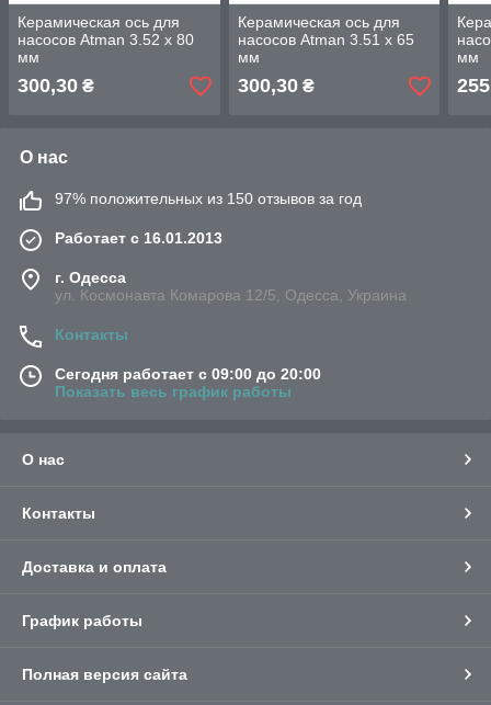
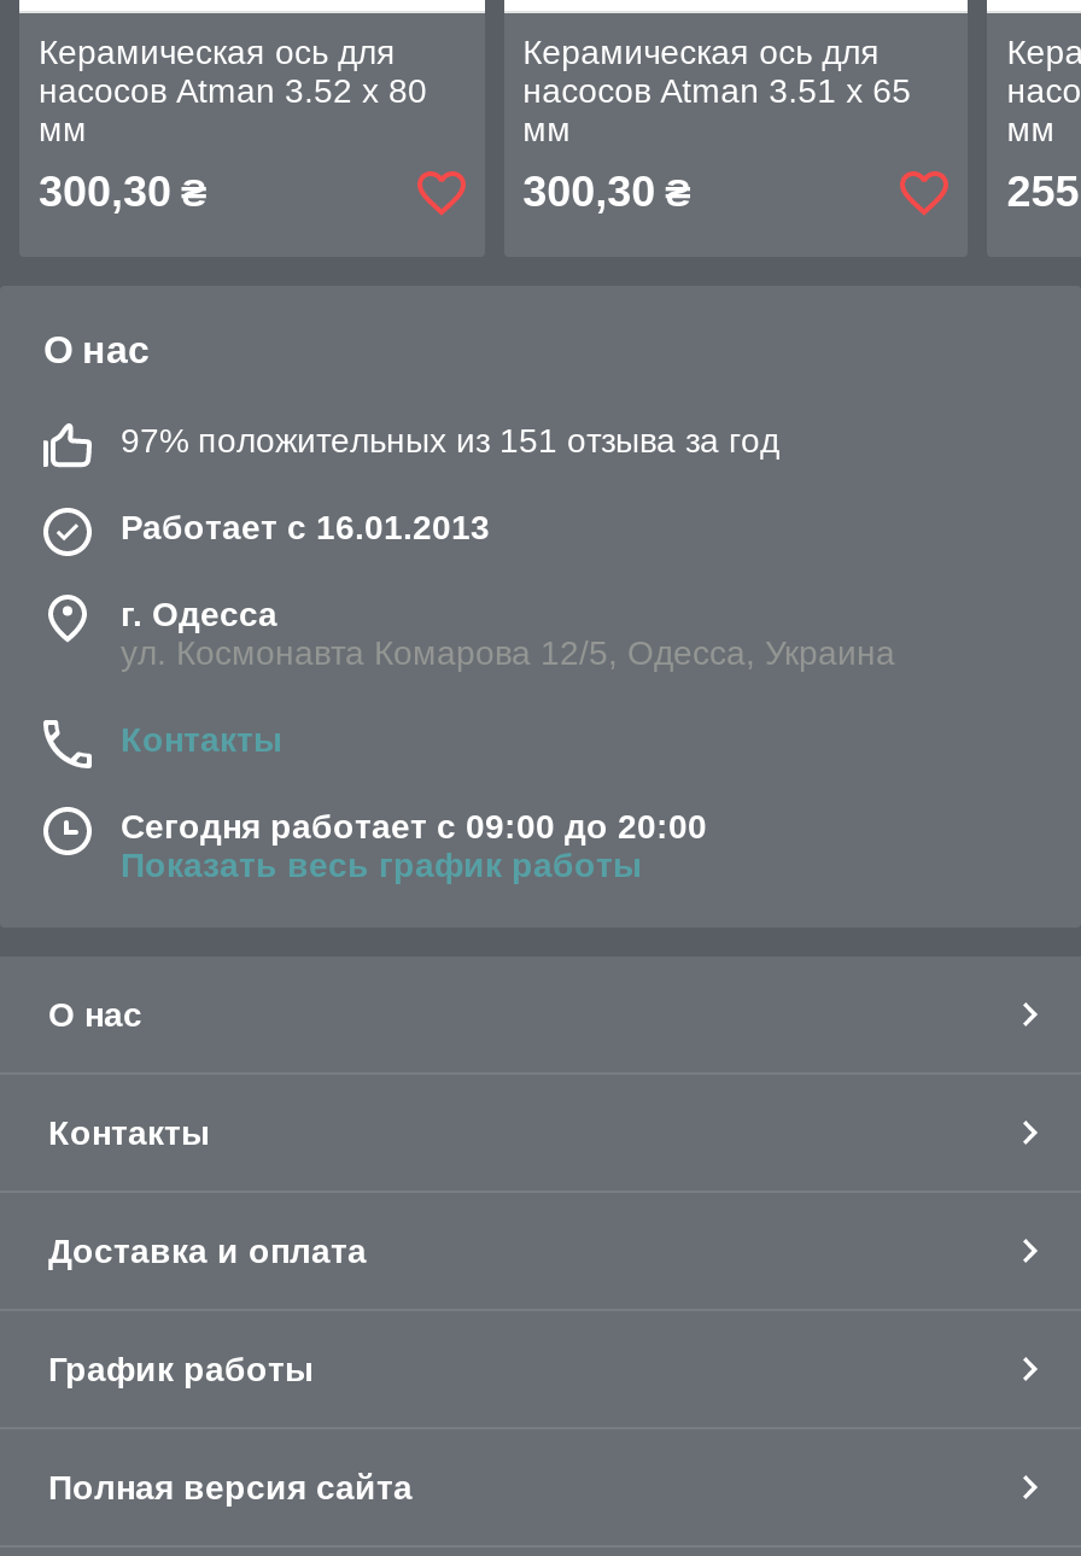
[55,190,362,208] 97% положительных из 150 отзывов за год -> [121,422,779,461] 97% положительных из 151 отзыва за год

